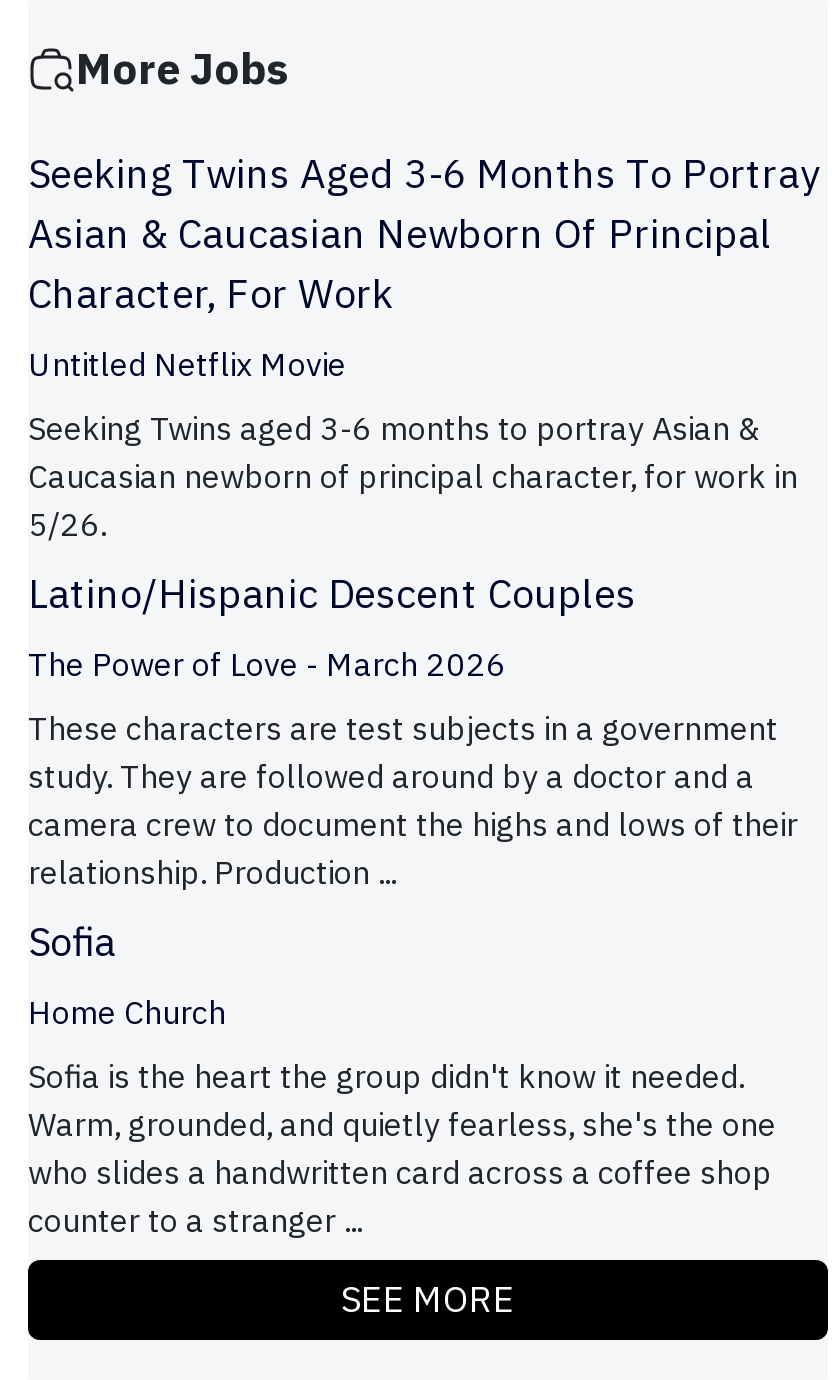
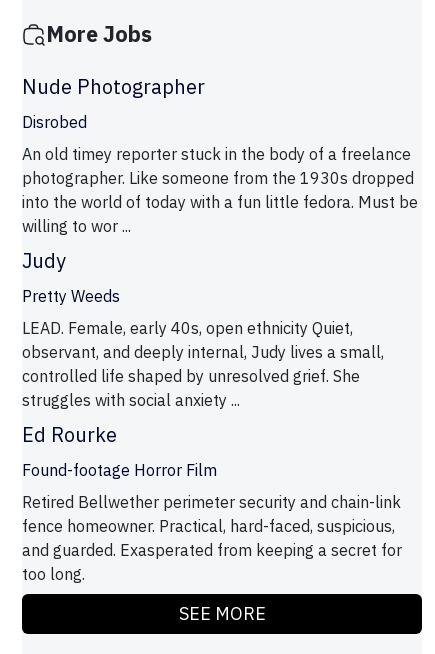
[28,146,820,384] Seeking Twins Aged 3-6 Months To Portray | Asian & Caucasian Newborn Of Principal | Character, For Work | Untitled Netflix Movie -> [22,73,205,132] Nude Photographer | Disrobed
[28,408,798,684] Seeking Twins aged 3-6 months to portray Asian & | Caucasian newborn of principal character, for work in | 5/26. | Latino/Hispanic Descent Couples | The Power of Love - March 2026 -> [22,144,418,306] An old timey reporter stuck in the body of a freelance | photographer. Like someone from the 1930s dropped | into the world of today with a fun little fedora. Must be | willing to wor ... | Judy | Pretty Weeds
[28,708,798,1032] These characters are test subjects in a government | study. They are followed around by a doctor and a | camera crew to document the highs and lows of their | relationship. Production ... | Sofia | Home Church -> [22,318,384,480] LEAD. Female, early 40s, open ethnicity Quiet, | observant, and deeply internal, Judy lives a small, | controlled life shaped by unresolved grief. She | struggles with social anxiety ... | Ed Rourke | Found-footage Horror Film
[28,1056,776,1240] Sofia is the heart the group didn't know it needed. | Warm, grounded, and quietly fearless, she's the one | who slides a handwritten card across a coffee shop | counter to a stranger ... -> [22,492,402,584] Retired Bellwether perimeter security and chain-link | fence homeowner. Practical, hard-faced, suspicious, | and guarded. Exasperated from keeping a secret for | too long.

